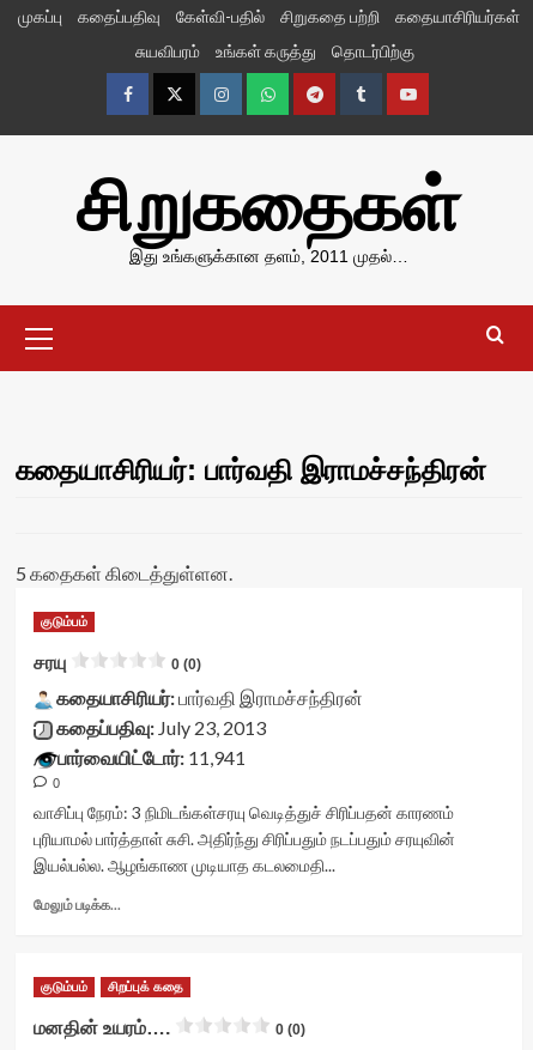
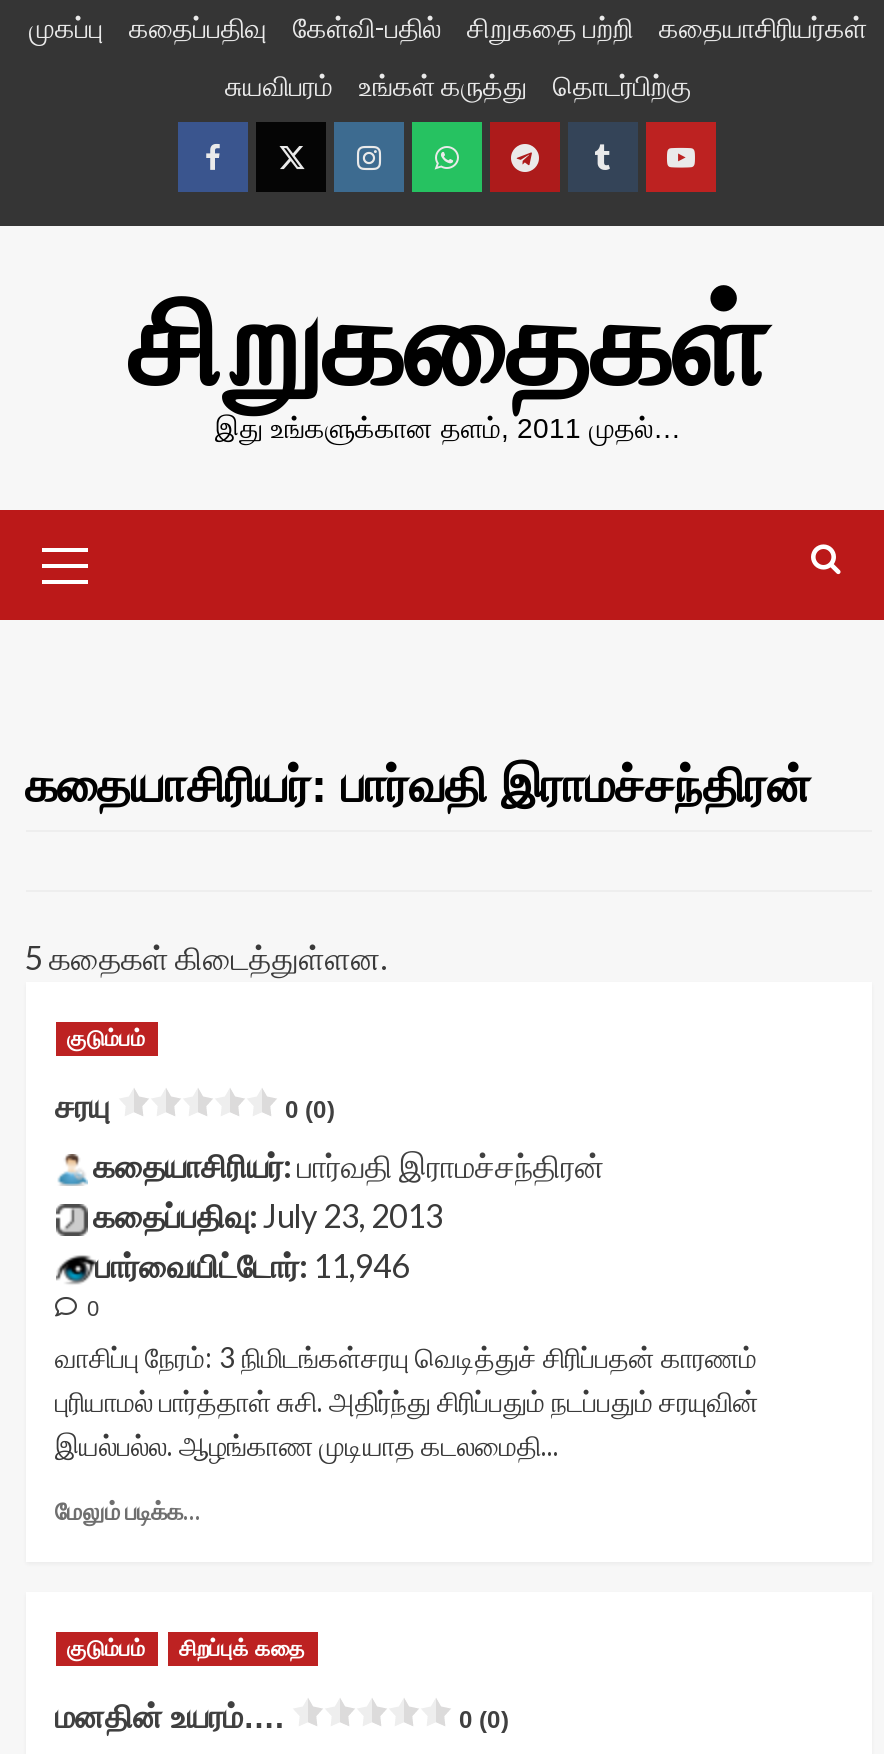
[57,746,245,769] பார்வையிட்டோர்: 11,941 -> [95,1246,409,1284] பார்வையிட்டோர்: 11,946

